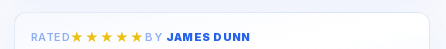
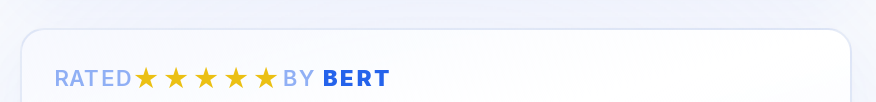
[145,30,251,44] BY JAMES DUNN -> [282,64,393,92] BY BERT

